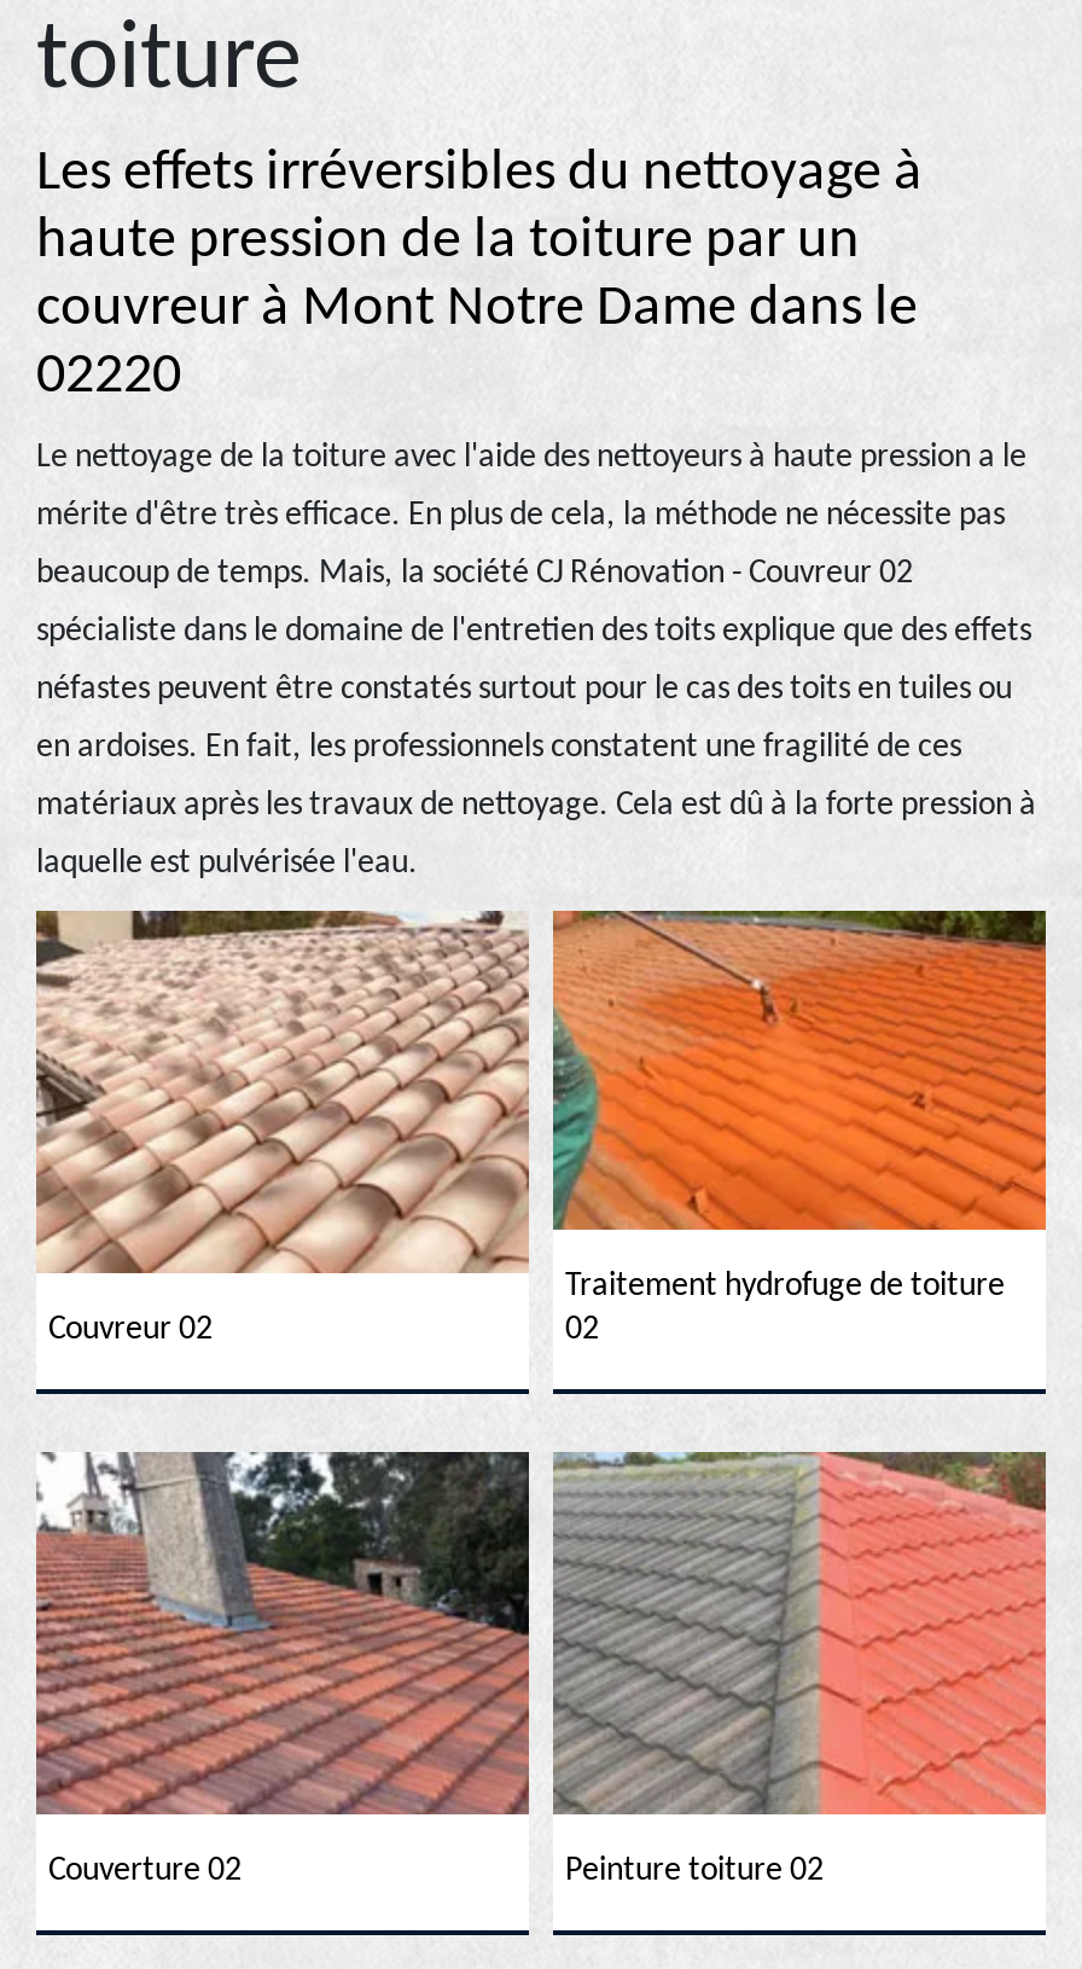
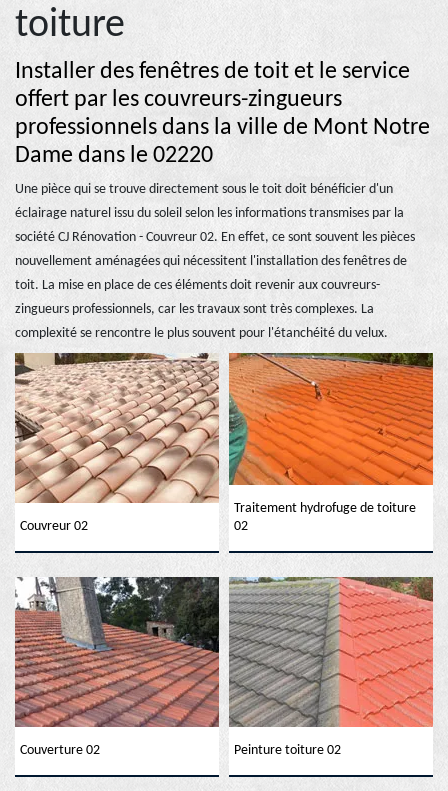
[36,145,1036,882] Les effets irréversibles du nettoyage à | haute pression de la toiture par un | couvreur à Mont Notre Dame dans le | 02220 | Le nettoyage de la toiture avec l'aide des nettoyeurs à haute pression a le | mérite d'être très efficace. En plus de cela, la méthode ne nécessite pas | beaucoup de temps. Mais, la société CJ Rénovation - Couvreur 02 | spécialiste dans le domaine de l'entretien des toits explique que des effets | néfastes peuvent être constatés surtout pour le cas des toits en tuiles ou | en ardoises. En fait, les professionnels constatent une fragilité de ces | matériaux après les travaux de nettoyage. Cela est dû à la forte pression à | laquelle est pulvérisée l'eau. -> [15,60,430,341] Installer des fenêtres de toit et le service | offert par les couvreurs-zingueurs | professionnels dans la ville de Mont Notre | Dame dans le 02220 | Une pièce qui se trouve directement sous le toit doit bénéficier d'un | éclairage naturel issu du soleil selon les informations transmises par la | société CJ Rénovation - Couvreur 02. En effet, ce sont souvent les pièces | nouvellement aménagées qui nécessitent l'installation des fenêtres de | toit. La mise en place de ces éléments doit revenir aux couvreurs- | zingueurs professionnels, car les travaux sont très complexes. La | complexité se rencontre le plus souvent pour l'étanchéité du velux.

